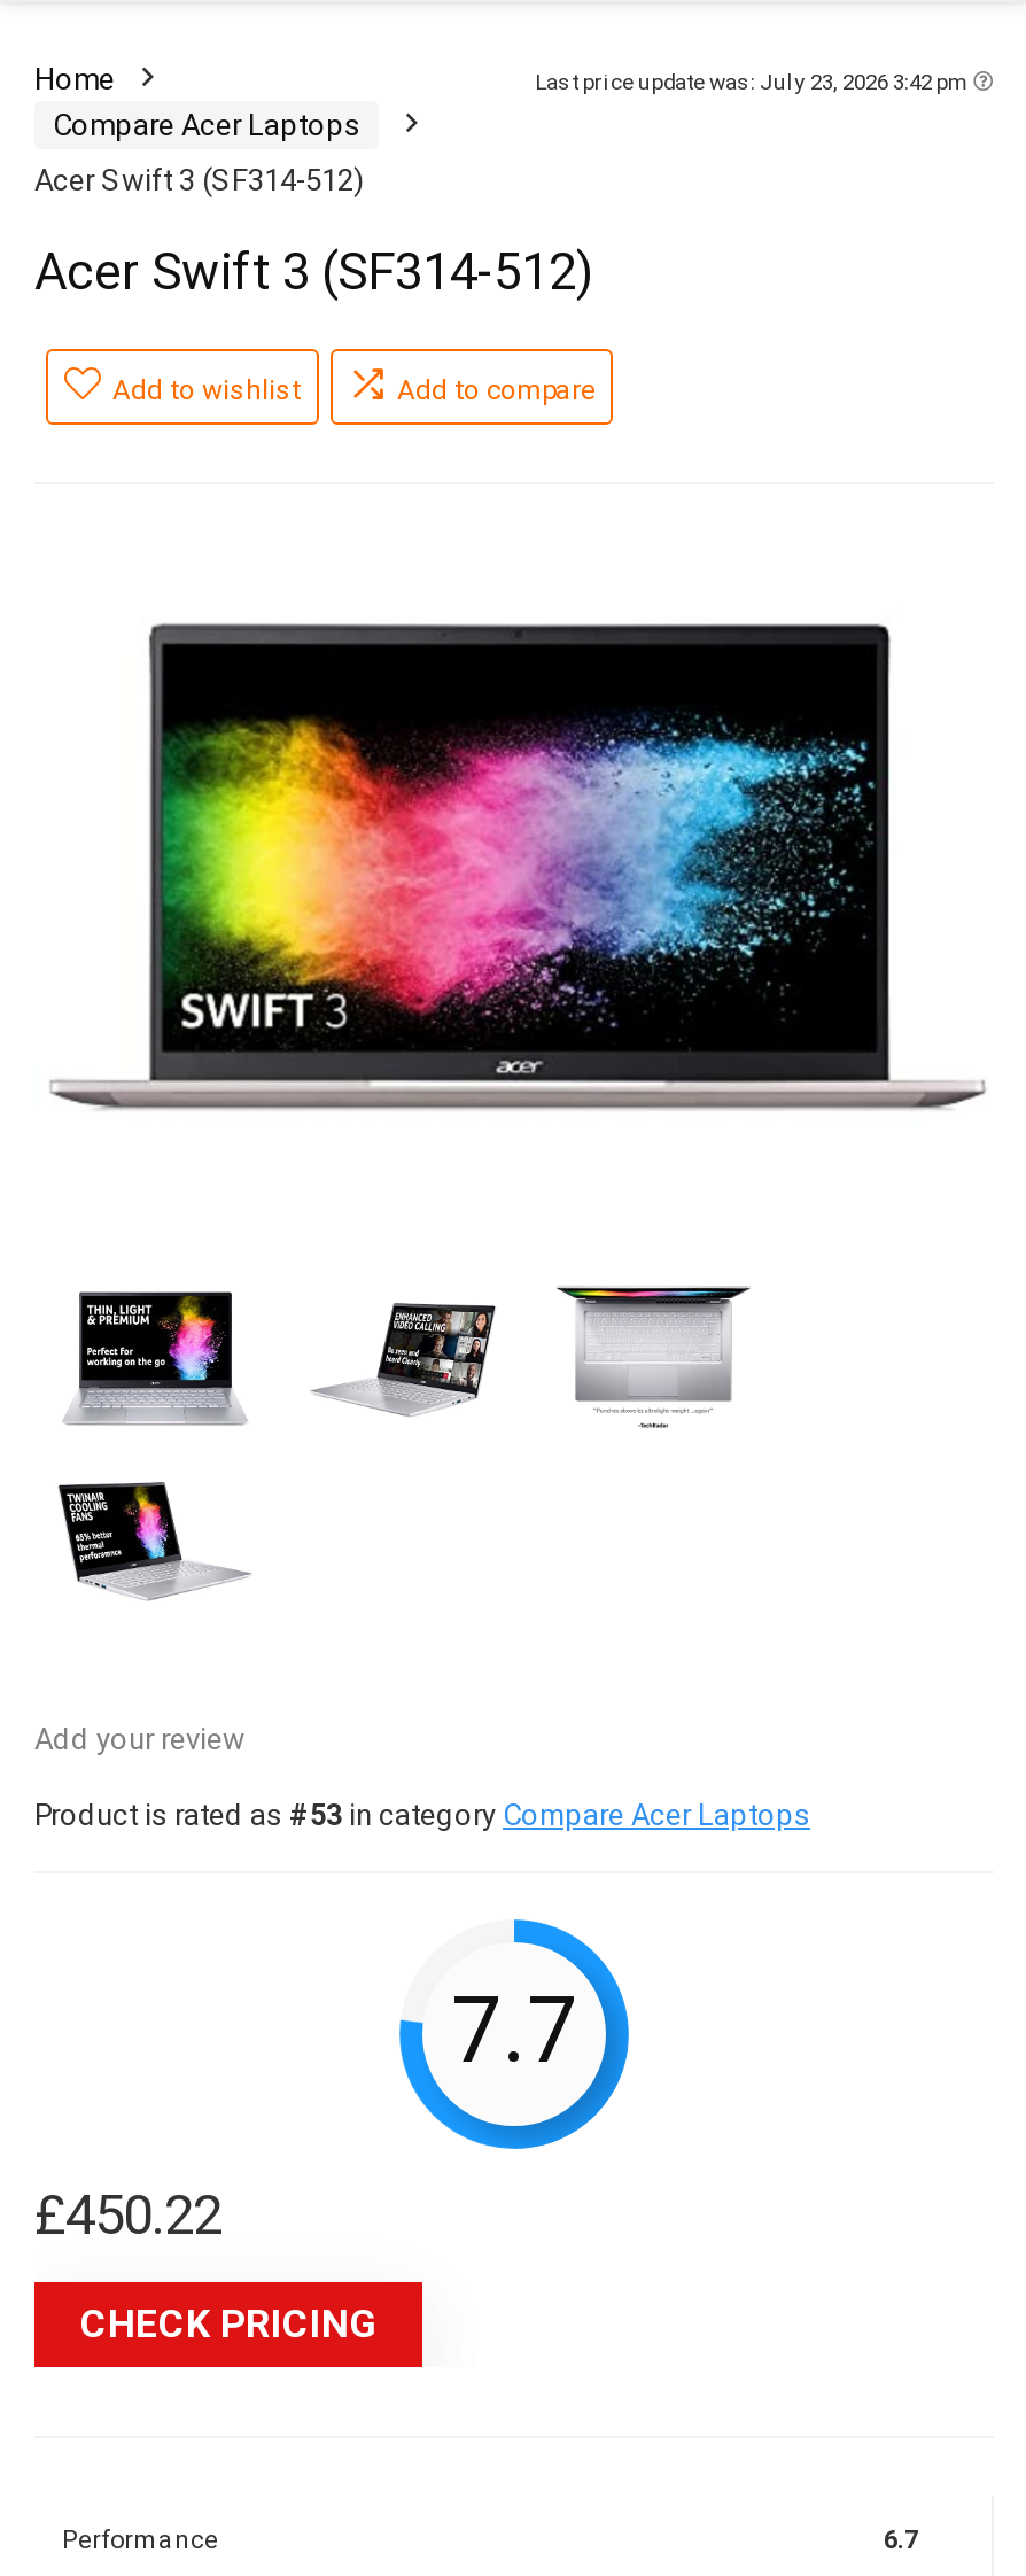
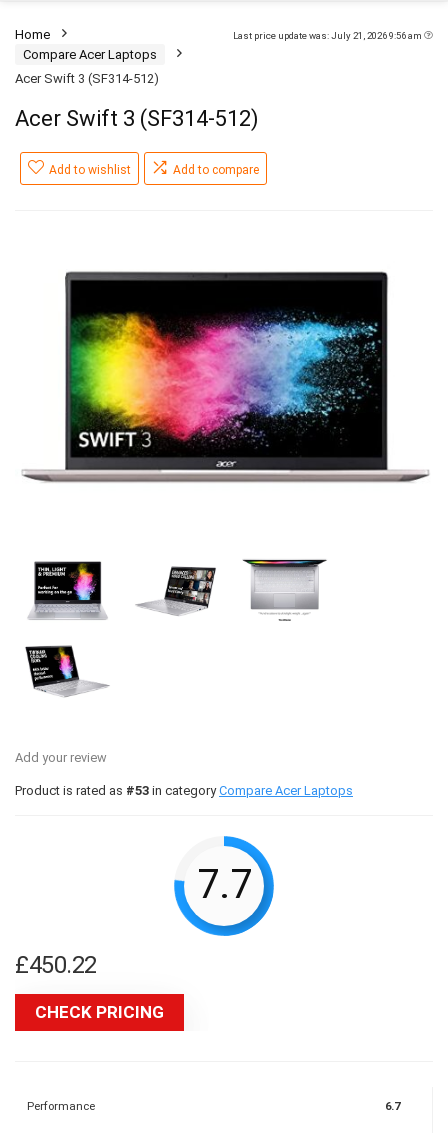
[535,69,973,94] Last price update was: July 23, 2026 3:42 pm -> [233,30,424,41] Last price update was: July 21, 2026 9:56 am

